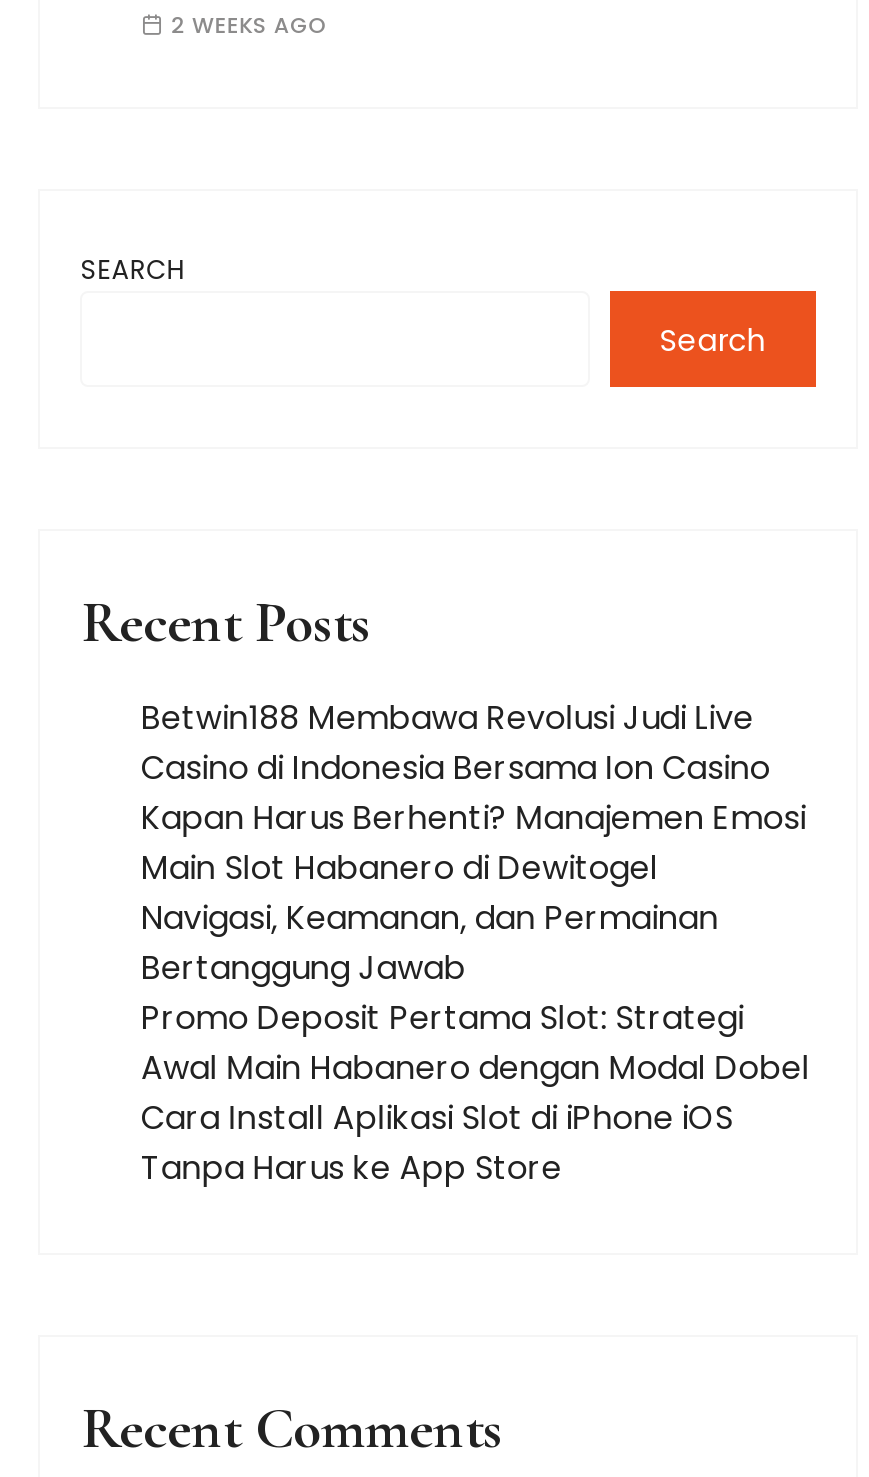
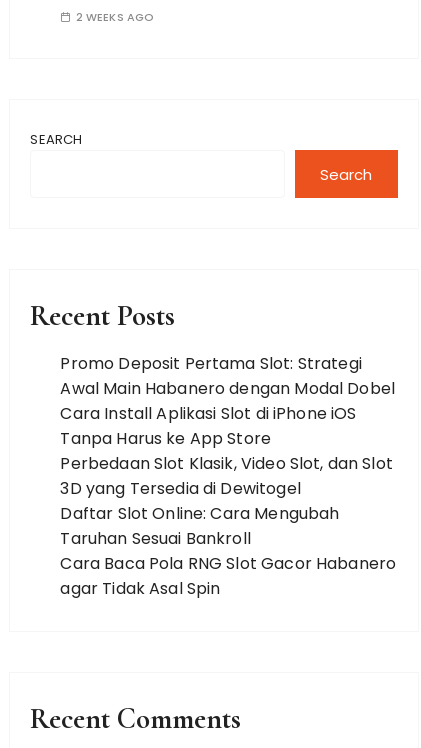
[141,695,806,991] Betwin188 Membawa Revolusi Judi Live | Casino di Indonesia Bersama Ion Casino | Kapan Harus Berhenti? Manajemen Emosi | Main Slot Habanero di Dewitogel | Navigasi, Keamanan, dan Permainan | Bertanggung Jawab -> none
moved [141,995,810,1191] -> [60,352,395,450]: Promo Deposit Pertama Slot: Strategi | Awal Main Habanero dengan Modal Dobel | Cara Install Aplikasi Slot di iPhone iOS | Tanpa Harus ke App Store
none -> [60,452,396,600] Perbedaan Slot Klasik, Video Slot, dan Slot | 3D yang Tersedia di Dewitogel | Daftar Slot Online: Cara Mengubah | Taruhan Sesuai Bankroll | Cara Baca Pola RNG Slot Gacor Habanero | agar Tidak Asal Spin

